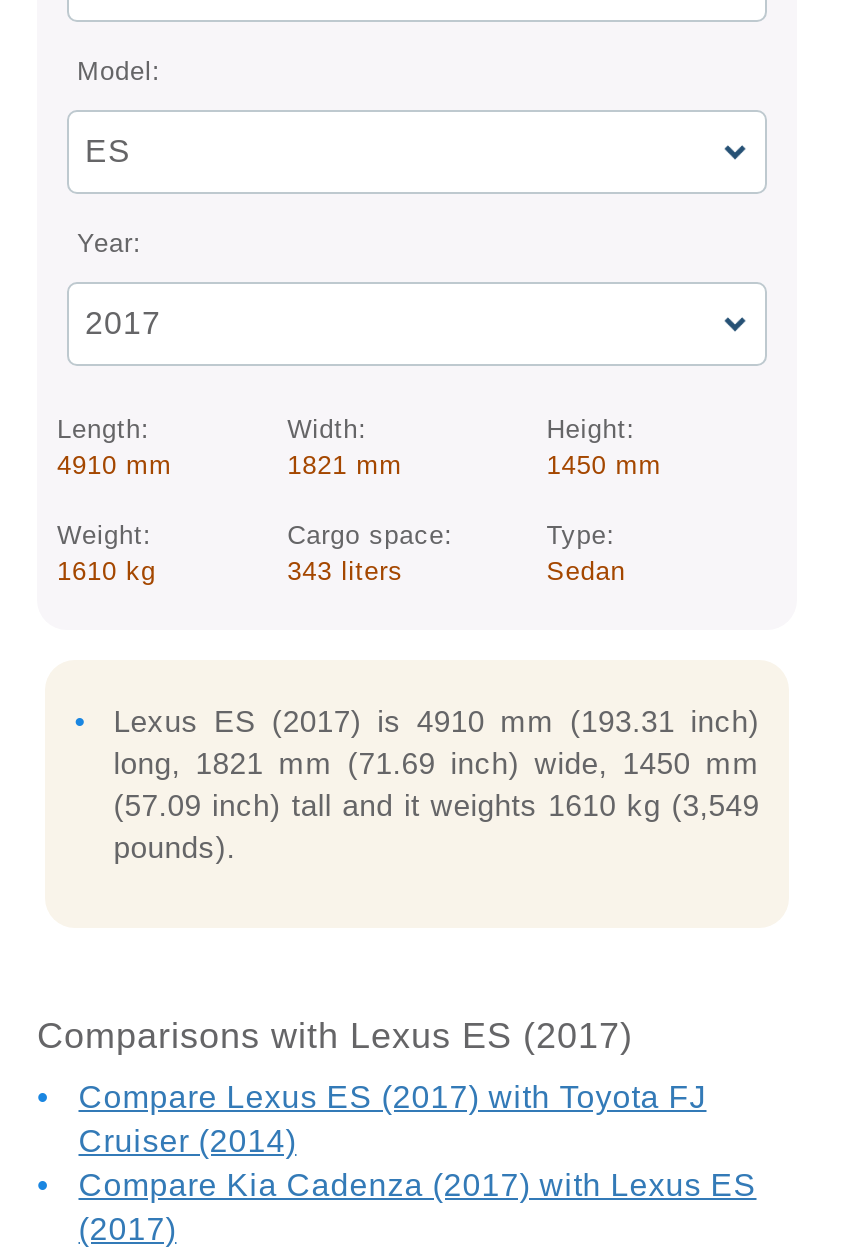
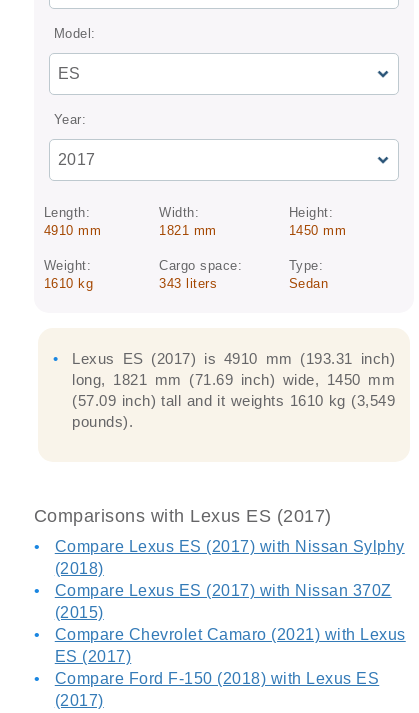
[79,1080,757,1202] Compare Lexus ES (2017) with Toyota FJ | Cruiser (2014) | Compare Kia Cadenza (2017) with Lexus ES -> [55,538,406,687] Compare Lexus ES (2017) with Nissan Sylphy | (2018) | Compare Lexus ES (2017) with Nissan 370Z | (2015) | Compare Chevrolet Camaro (2021) with Lexus | ES (2017) | Compare Ford F-150 (2018) with Lexus ES

